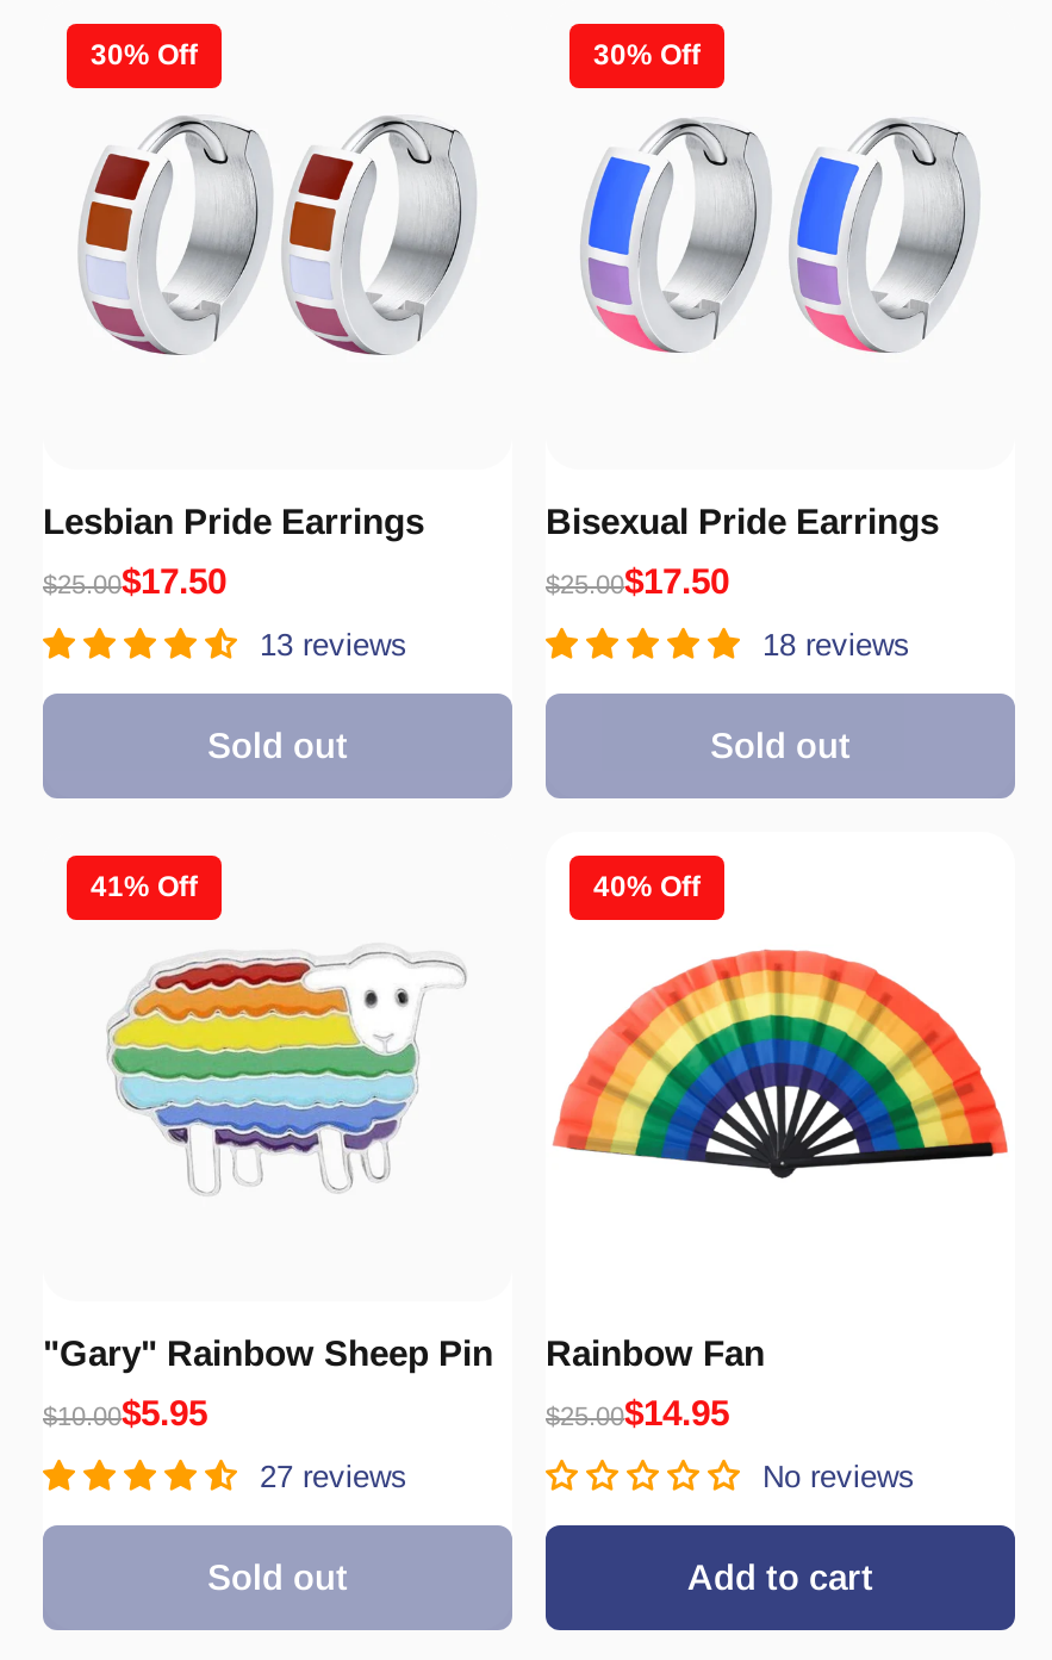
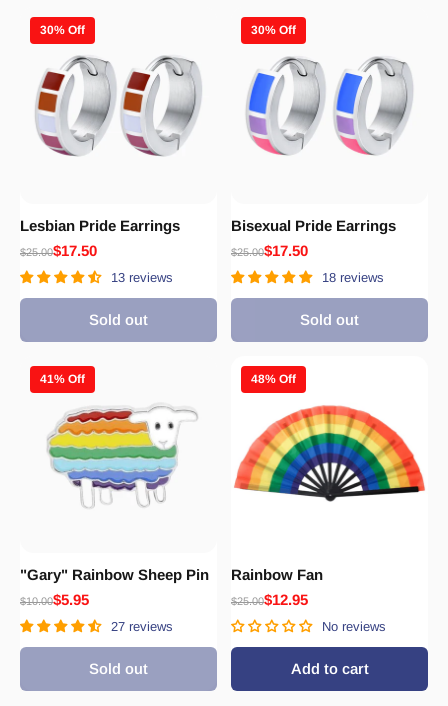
[593,870,701,904] 40% Off -> [251,372,296,386] 48% Off
[546,1392,729,1433] $25.00$14.95 -> [231,591,308,608] $25.00$12.95

